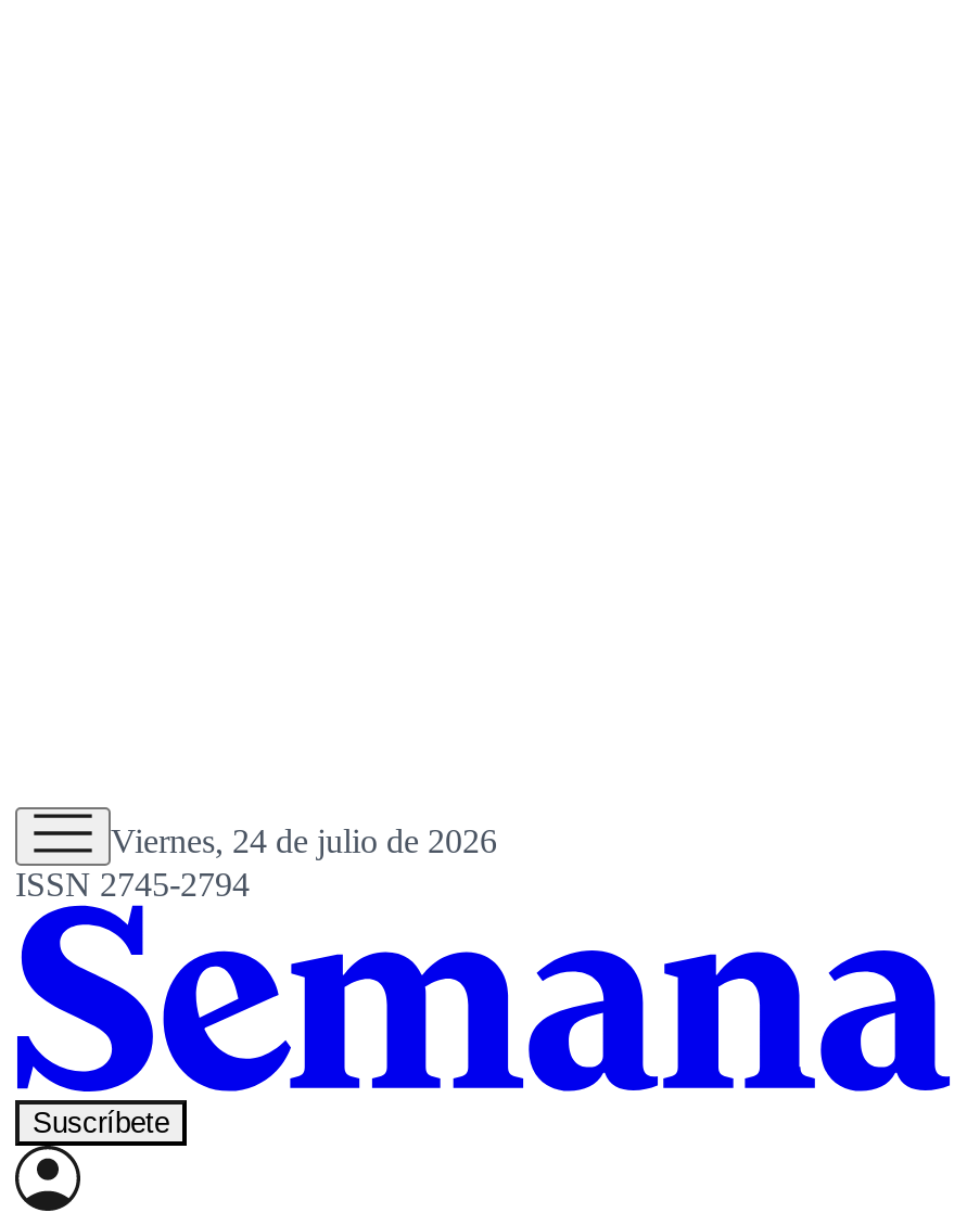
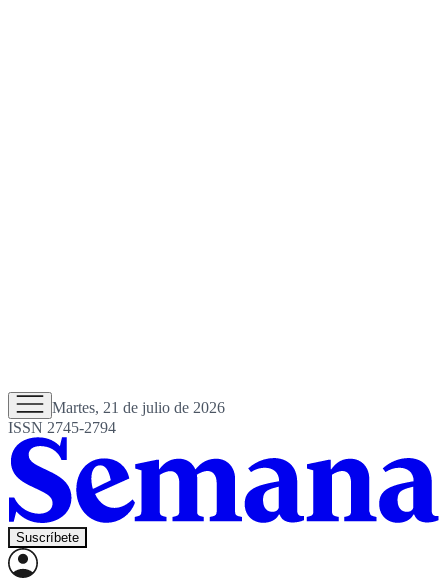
[111,822,497,859] Viernes, 24 de julio de 2026 -> [52,399,225,416] Martes, 21 de julio de 2026

